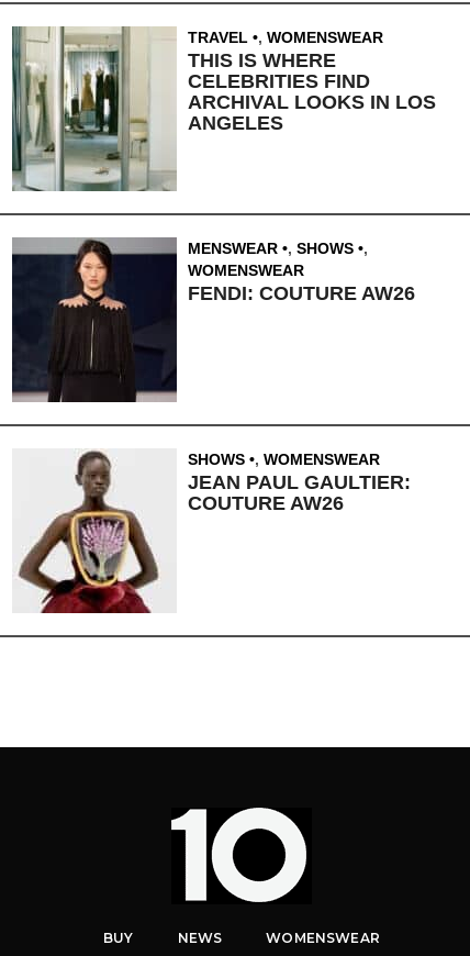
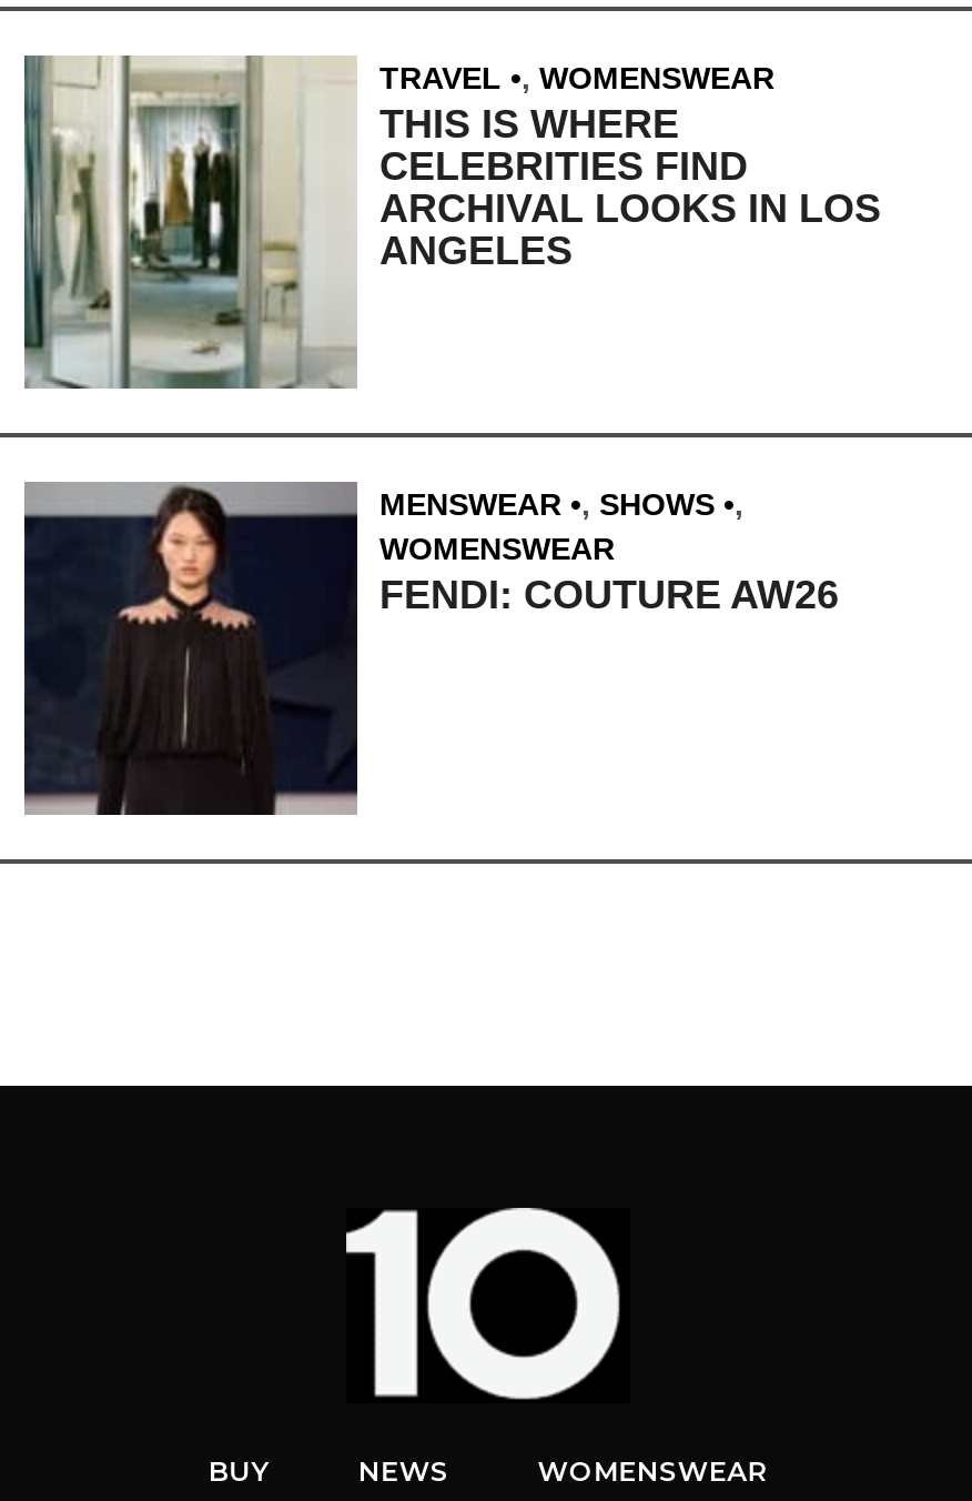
[12,449,411,613] [image] | SHOWS , WOMENSWEAR | JEAN PAUL GAULTIER: | COUTURE AW26 -> none

